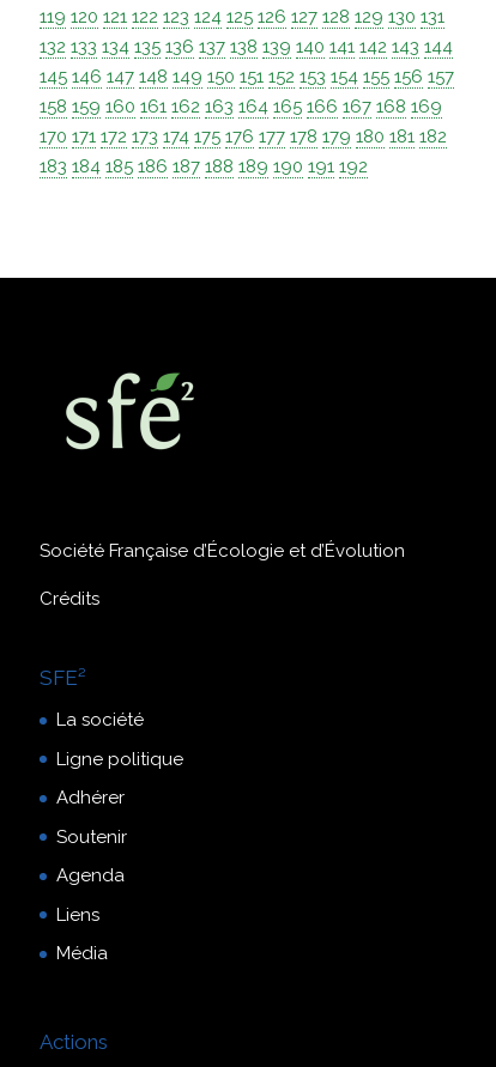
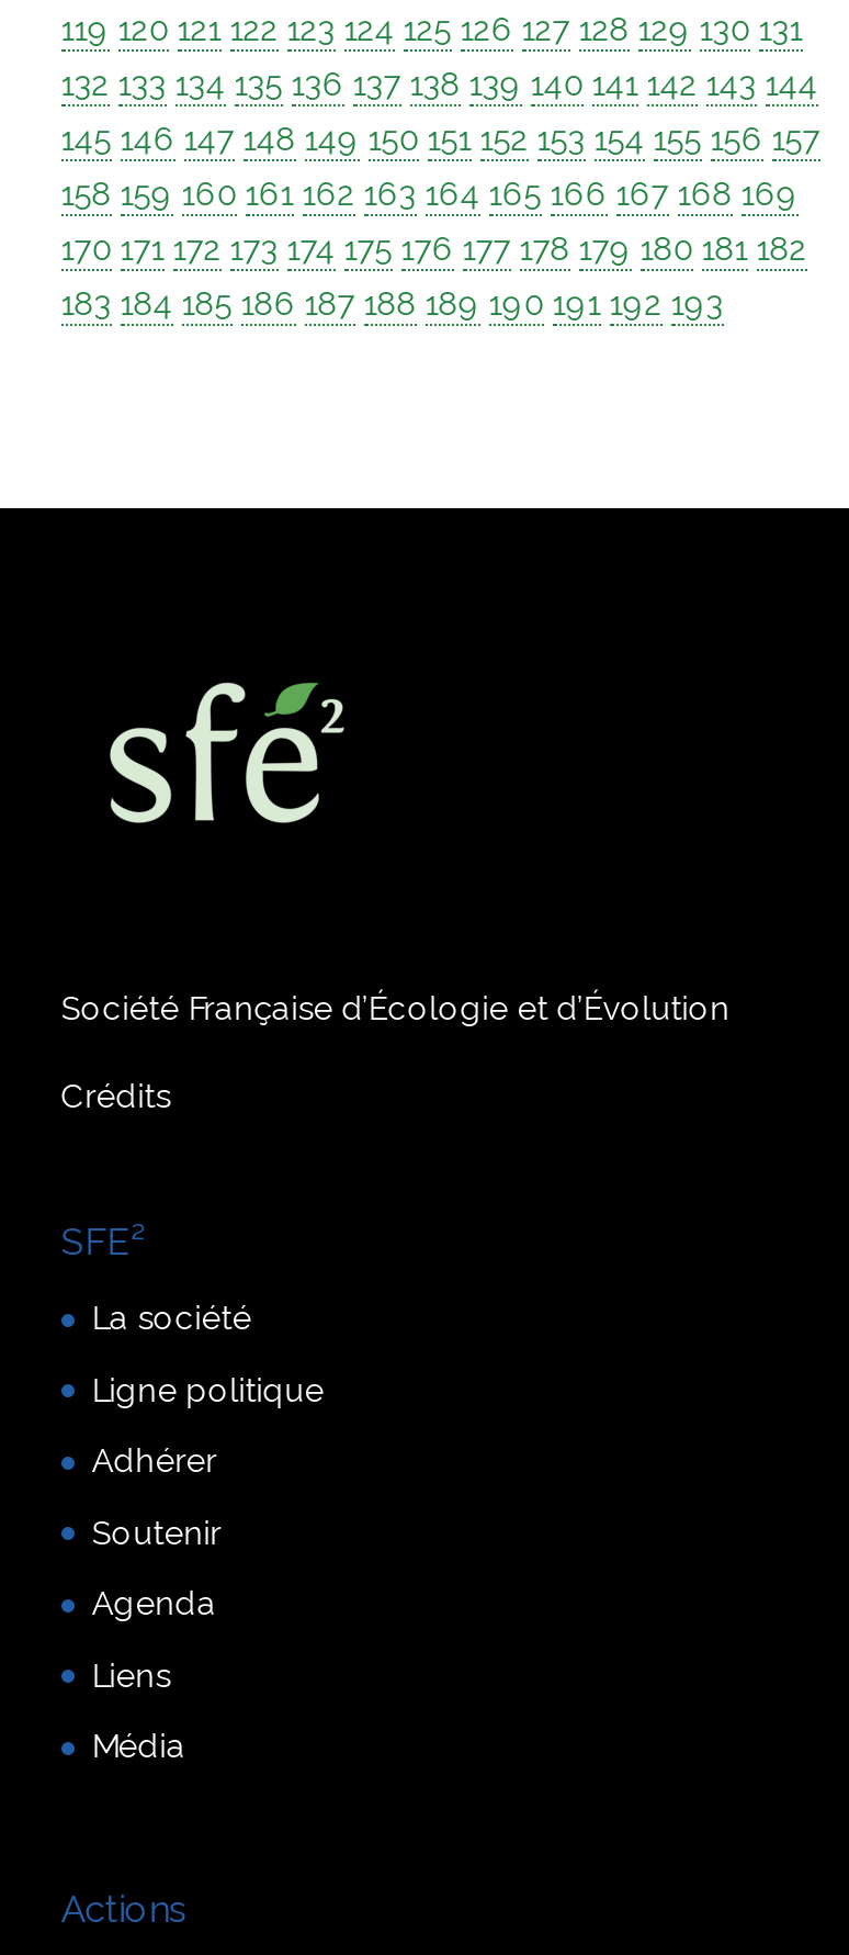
[39,156,368,177] 183 184 185 186 187 188 189 190 191 192 -> [61,284,724,324] 183 184 185 186 187 188 189 190 191 192 193

